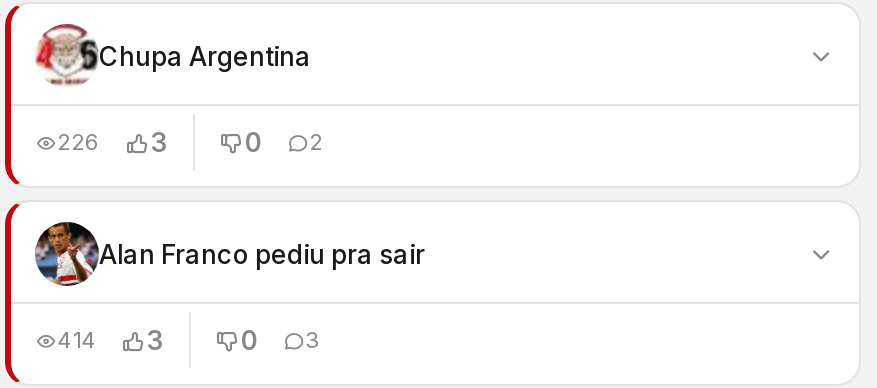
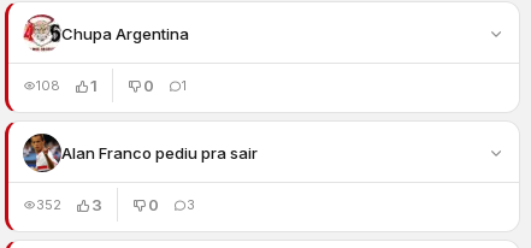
[57,127,101,155] 226 -> [36,76,60,93] 108
[151,126,169,158] 3 -> [90,76,98,95] 1
[245,126,323,158] 0 2 -> [143,76,187,95] 0 1
[57,324,165,356] 414 3 -> [36,195,102,214] 352 3

